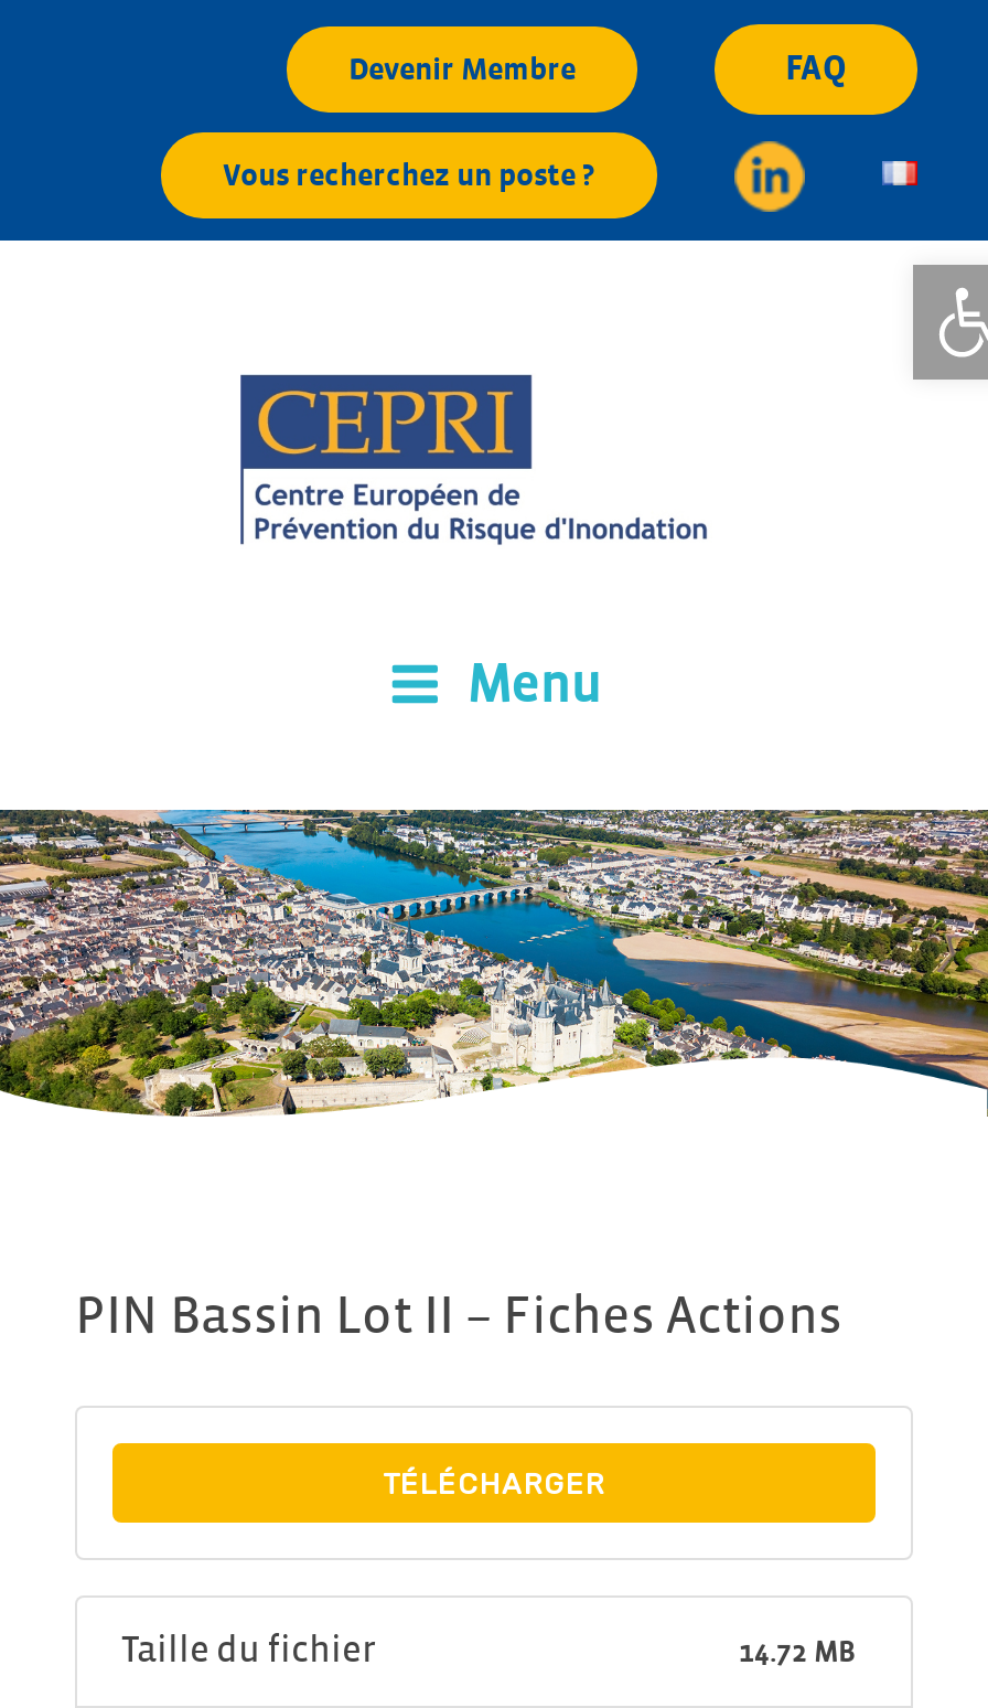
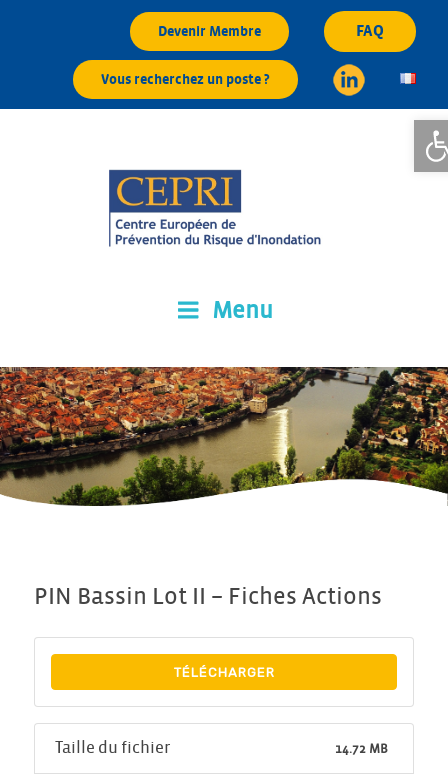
[7,808,981,1117] [image] -> [3,366,445,507] [image]

